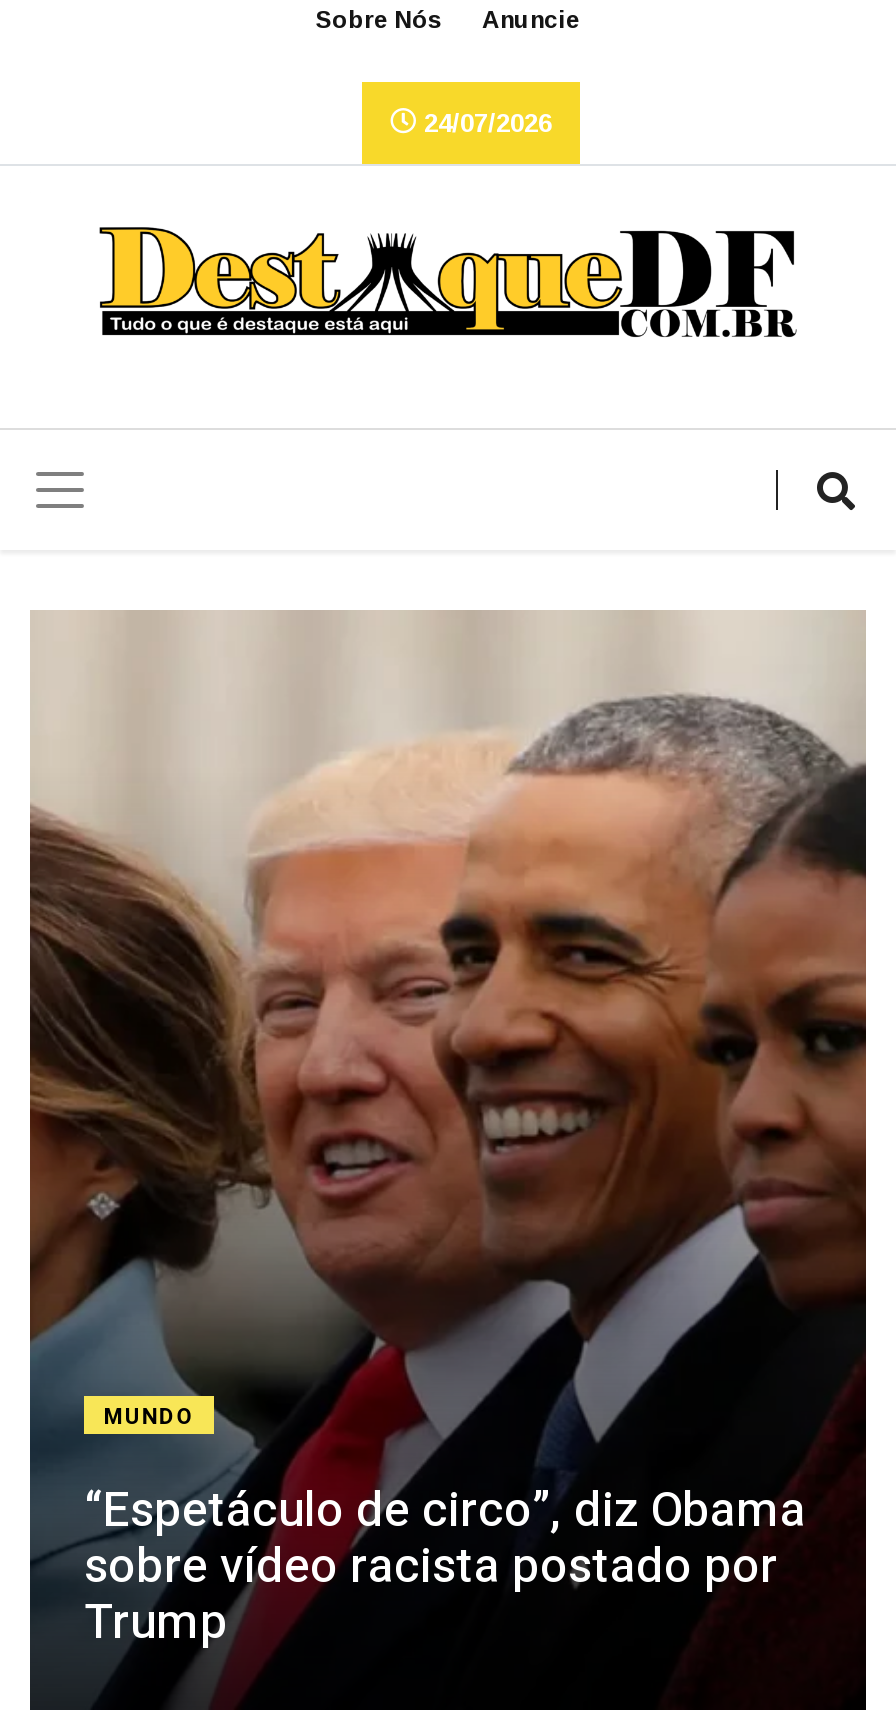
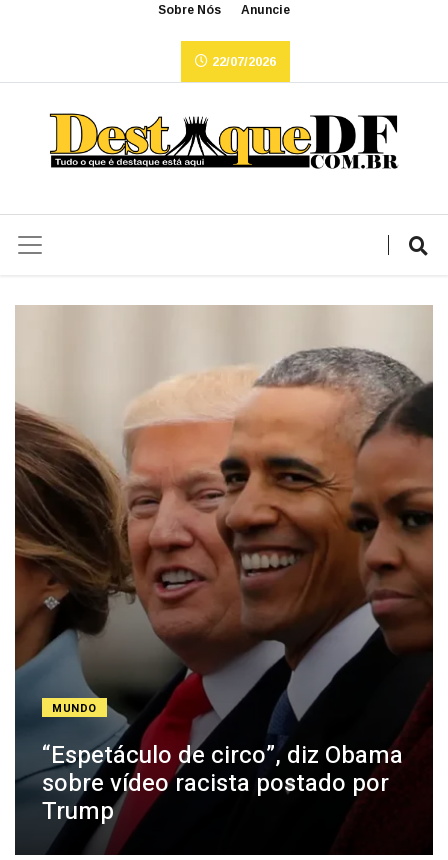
[416,108,552,138] 24/07/2026 -> [208,54,276,69] 22/07/2026

